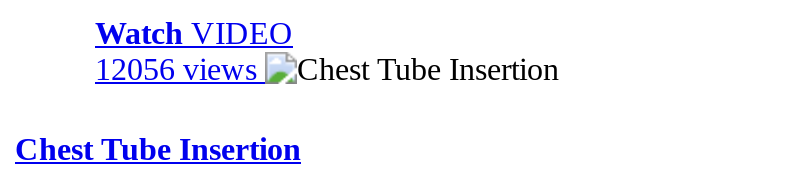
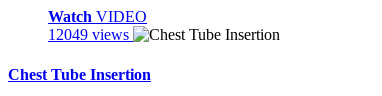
[95,53,265,87] 12056 views -> [48,26,133,43] 12049 views

